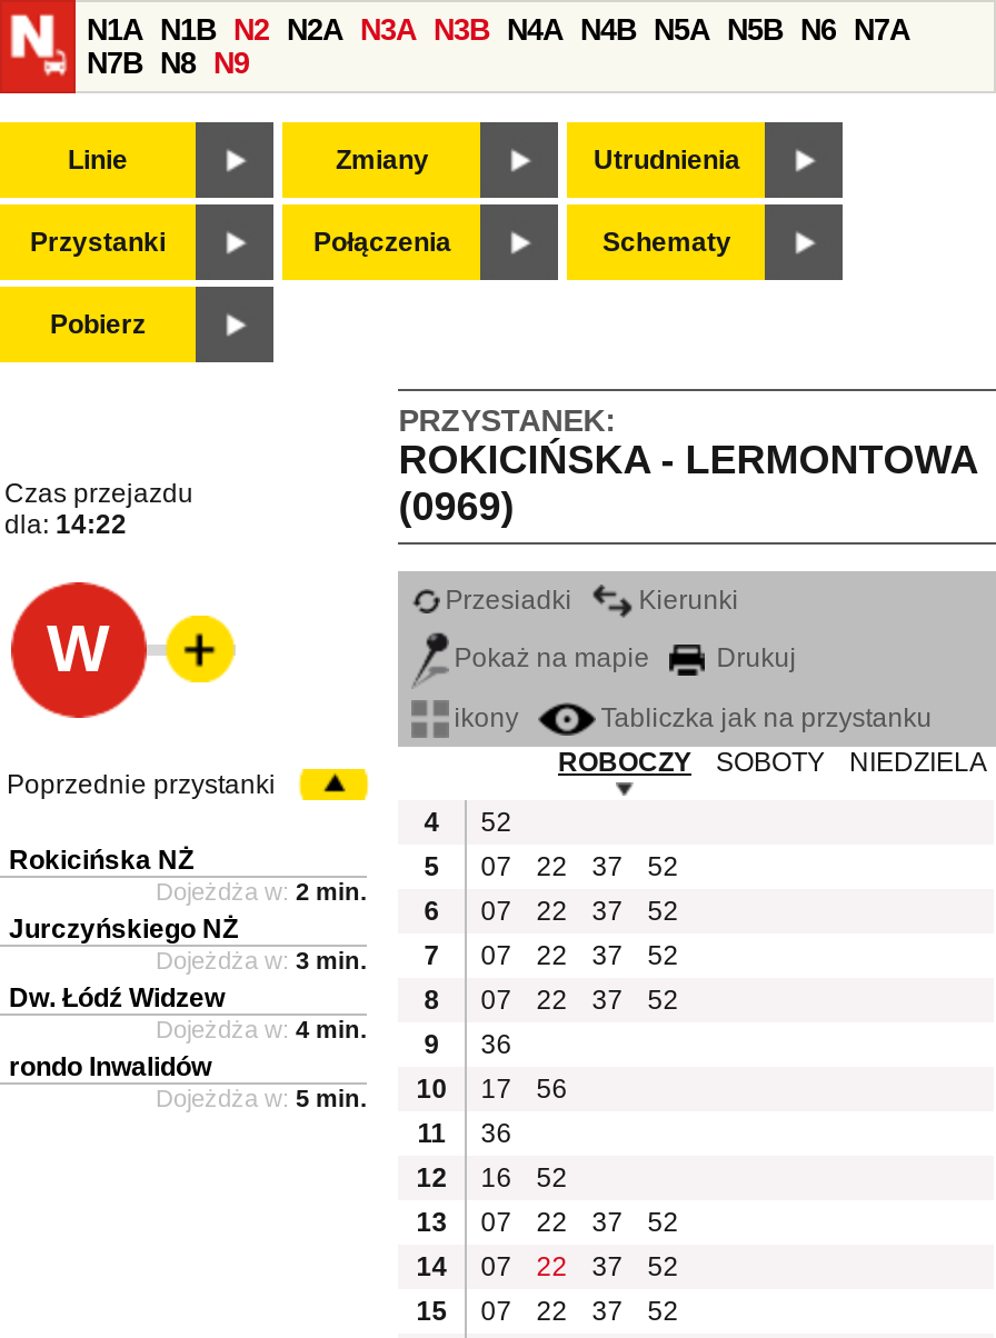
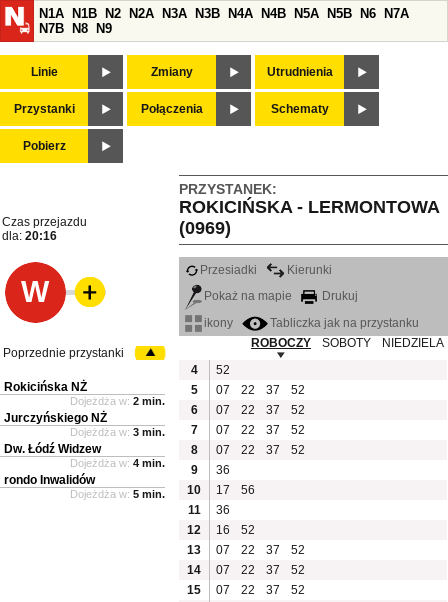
[4,509,127,540] dla: 14:22 -> [2,229,57,243] dla: 20:16

